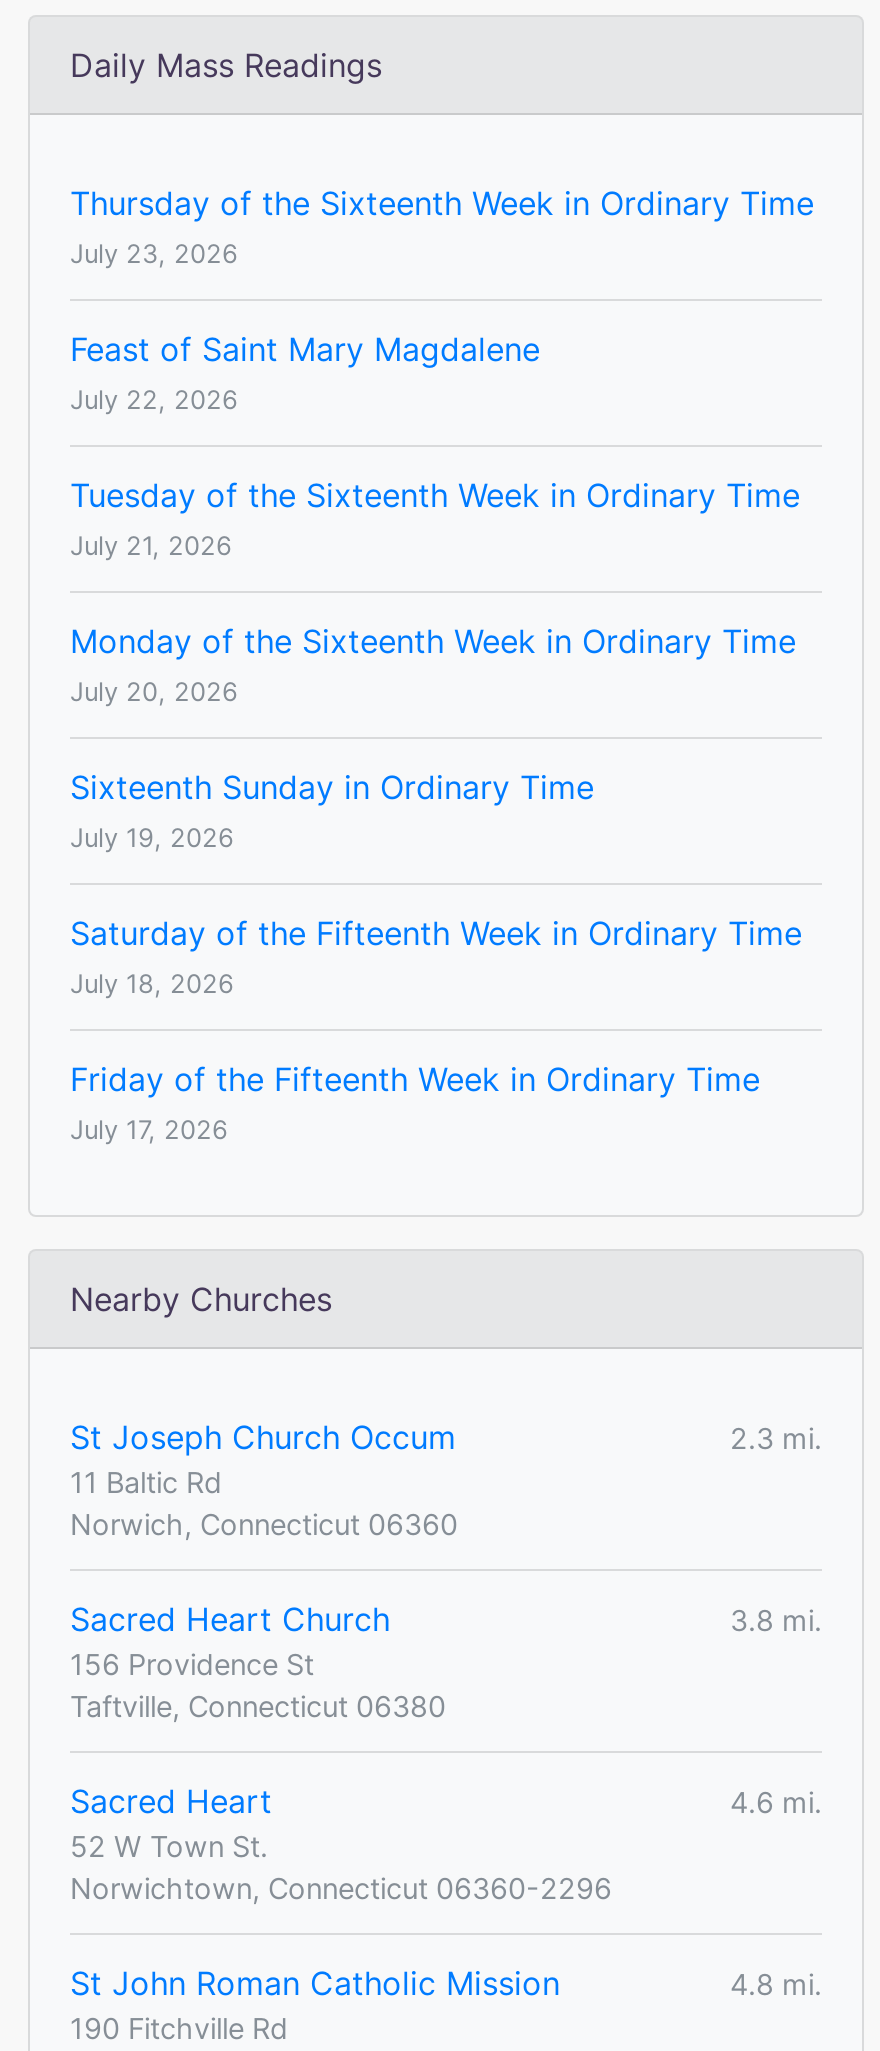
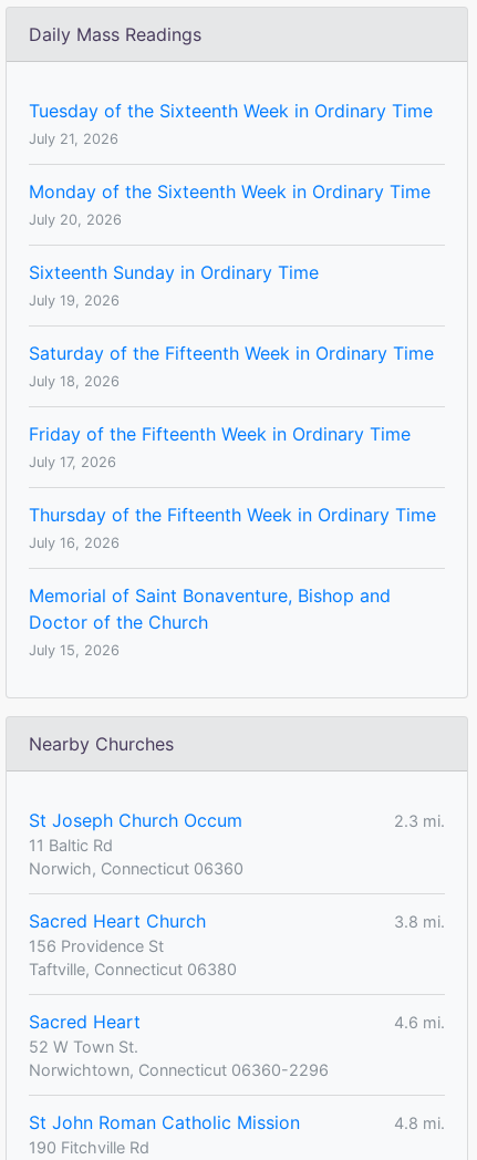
[70,183,814,415] Thursday of the Sixteenth Week in Ordinary Time | July 23, 2026 | Feast of Saint Mary Magdalene | July 22, 2026 -> none
moved [70,475,802,1145] -> [29,100,434,471]: Tuesday of the Sixteenth Week in Ordinary Time | July 21, 2026 | Monday of the Sixteenth Week in Ordinary Time | ... | Friday of the Fifteenth Week in Ordinary Time | July 17, 2026
none -> [29,504,436,659] Thursday of the Fifteenth Week in Ordinary Time | July 16, 2026 | Memorial of Saint Bonaventure, Bishop and | Doctor of the Church | July 15, 2026

